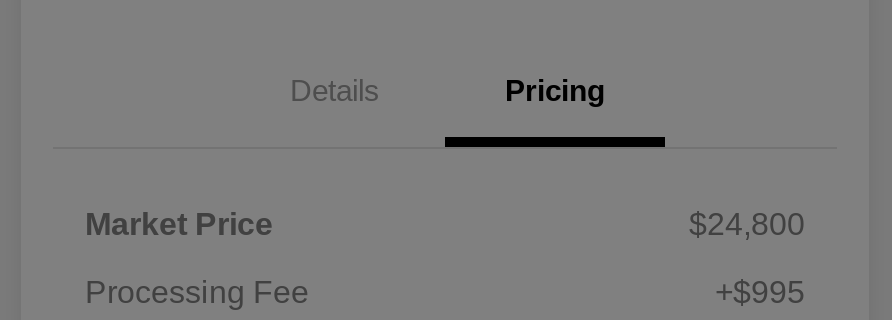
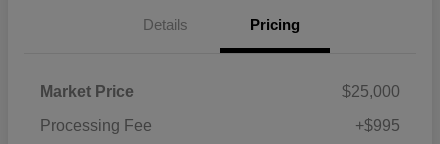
[689,208,805,242] $24,800 -> [342,83,400,100] $25,000

